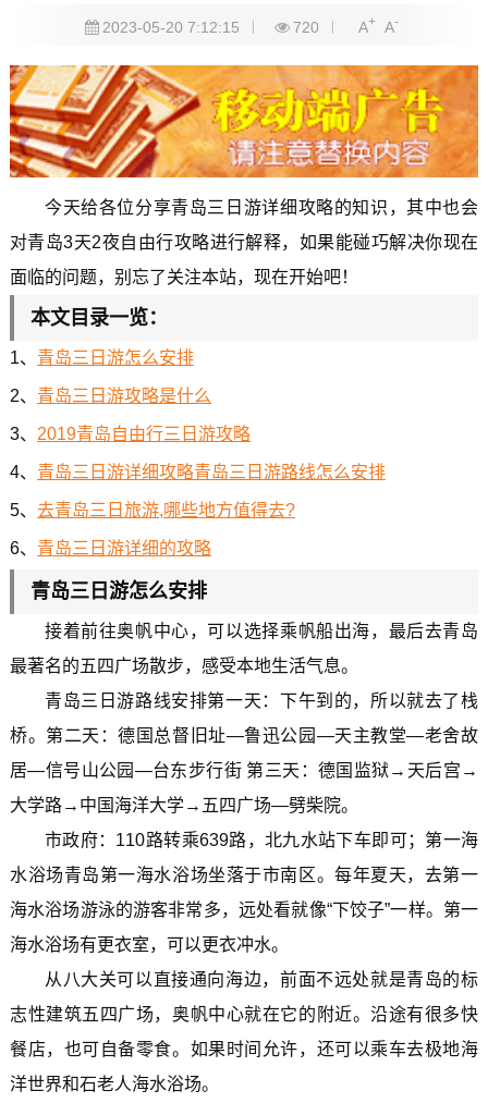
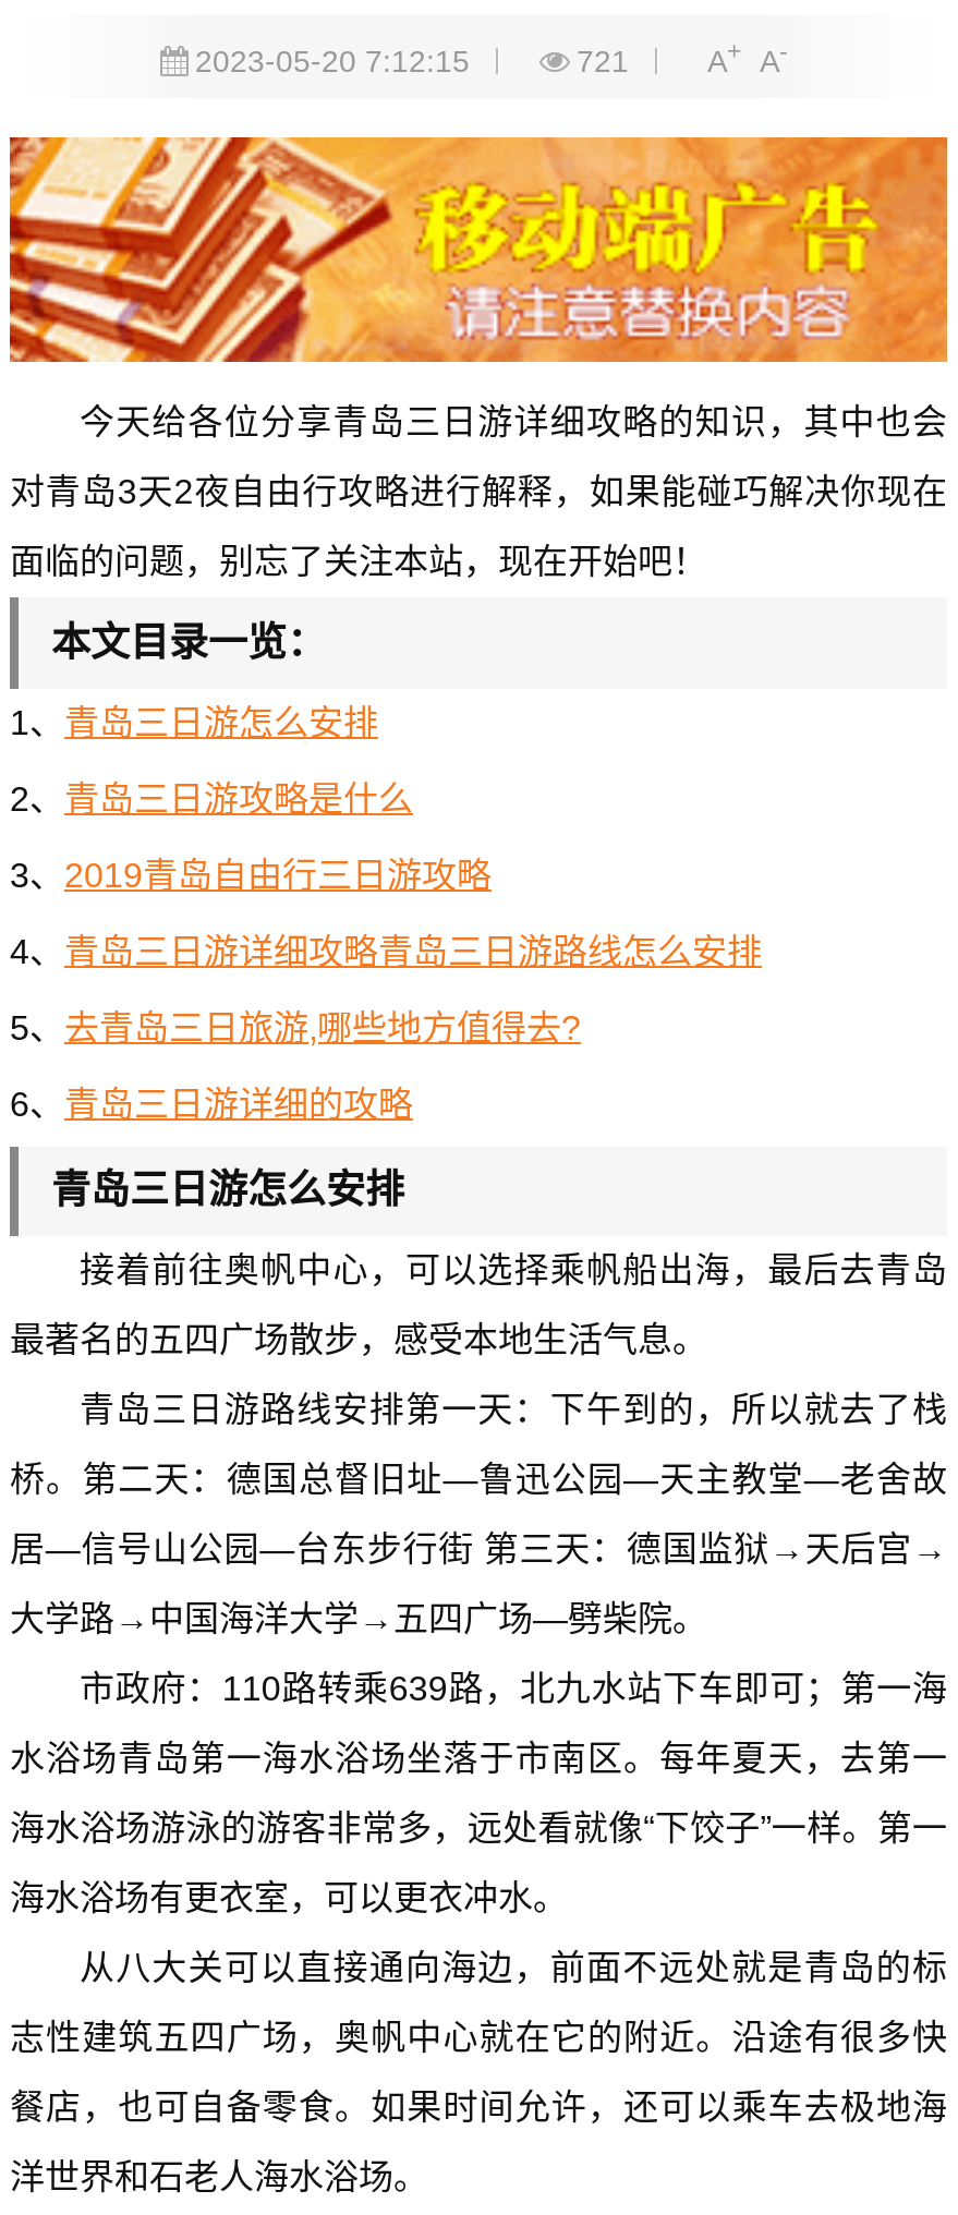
[293,18,319,36] 720 -> [577,43,629,78] 721

